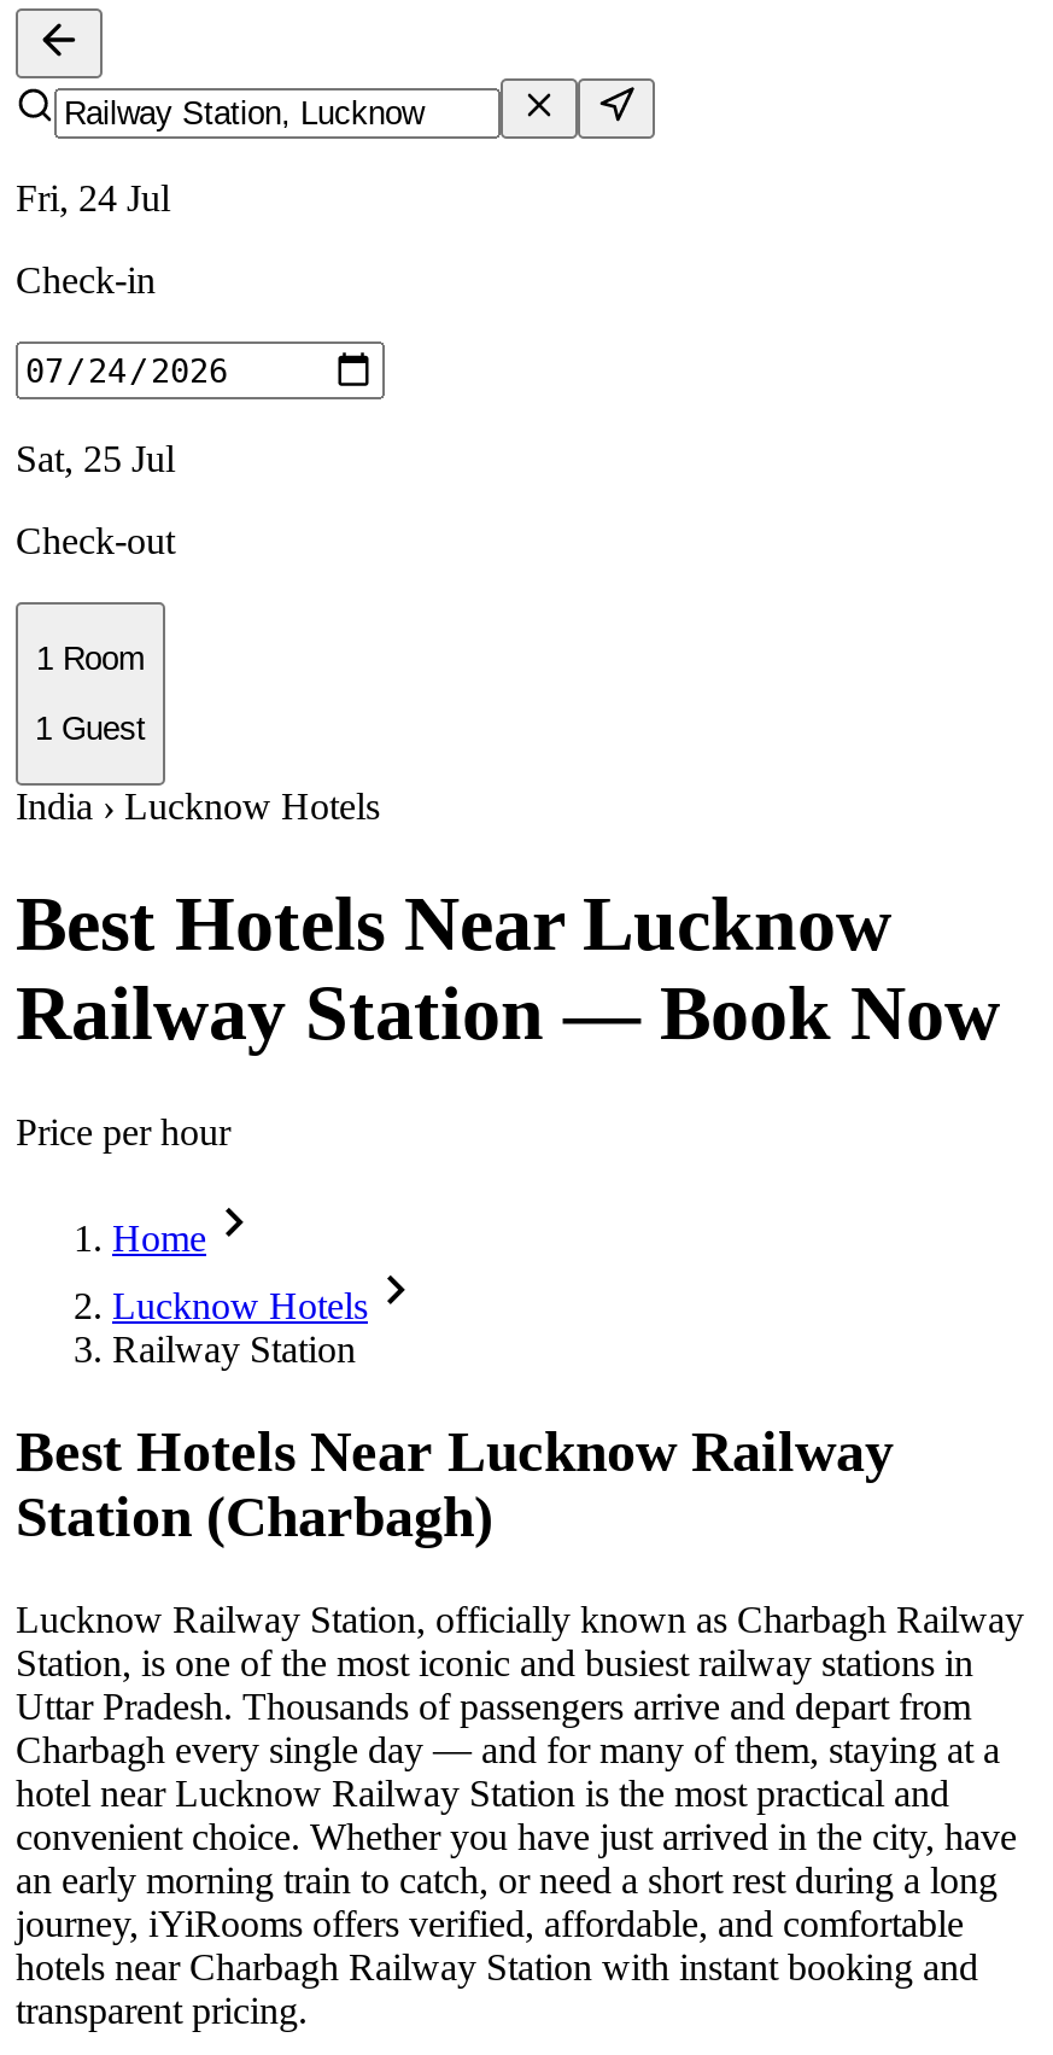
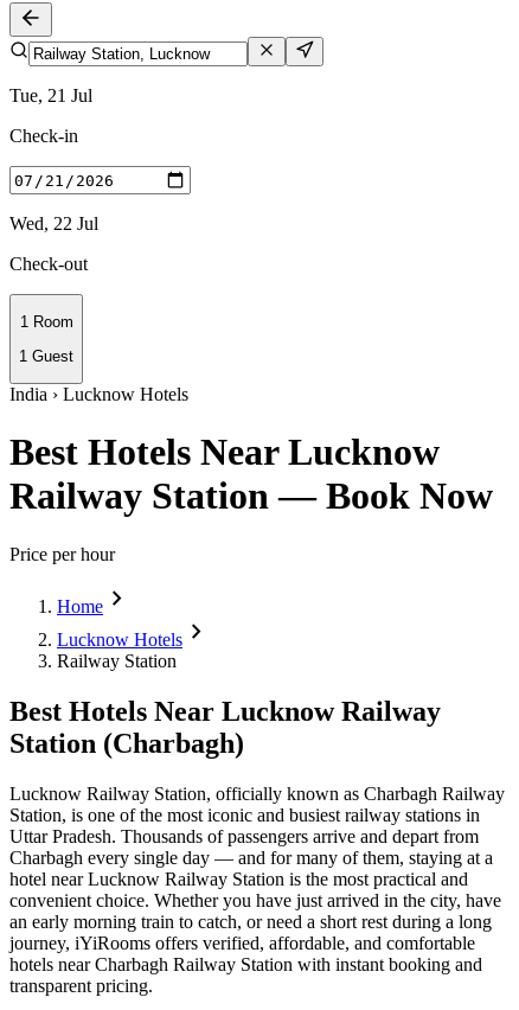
[16,177,170,218] Fri, 24 Jul -> [9,85,92,106] Tue, 21 Jul
[16,438,175,479] Sat, 25 Jul -> [9,213,98,234] Wed, 22 Jul

